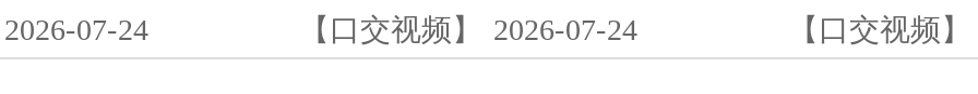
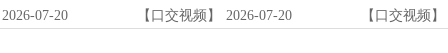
[4,14,148,47] 2026-07-24 -> [2,8,68,23] 2026-07-20
[299,14,637,47] 【口交视频】 2026-07-24 -> [137,8,292,23] 【口交视频】 2026-07-20

